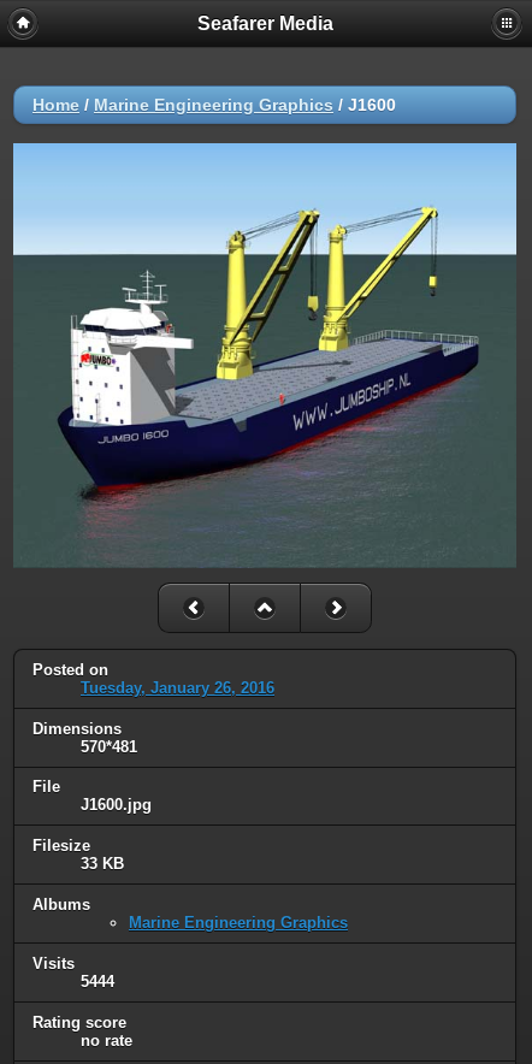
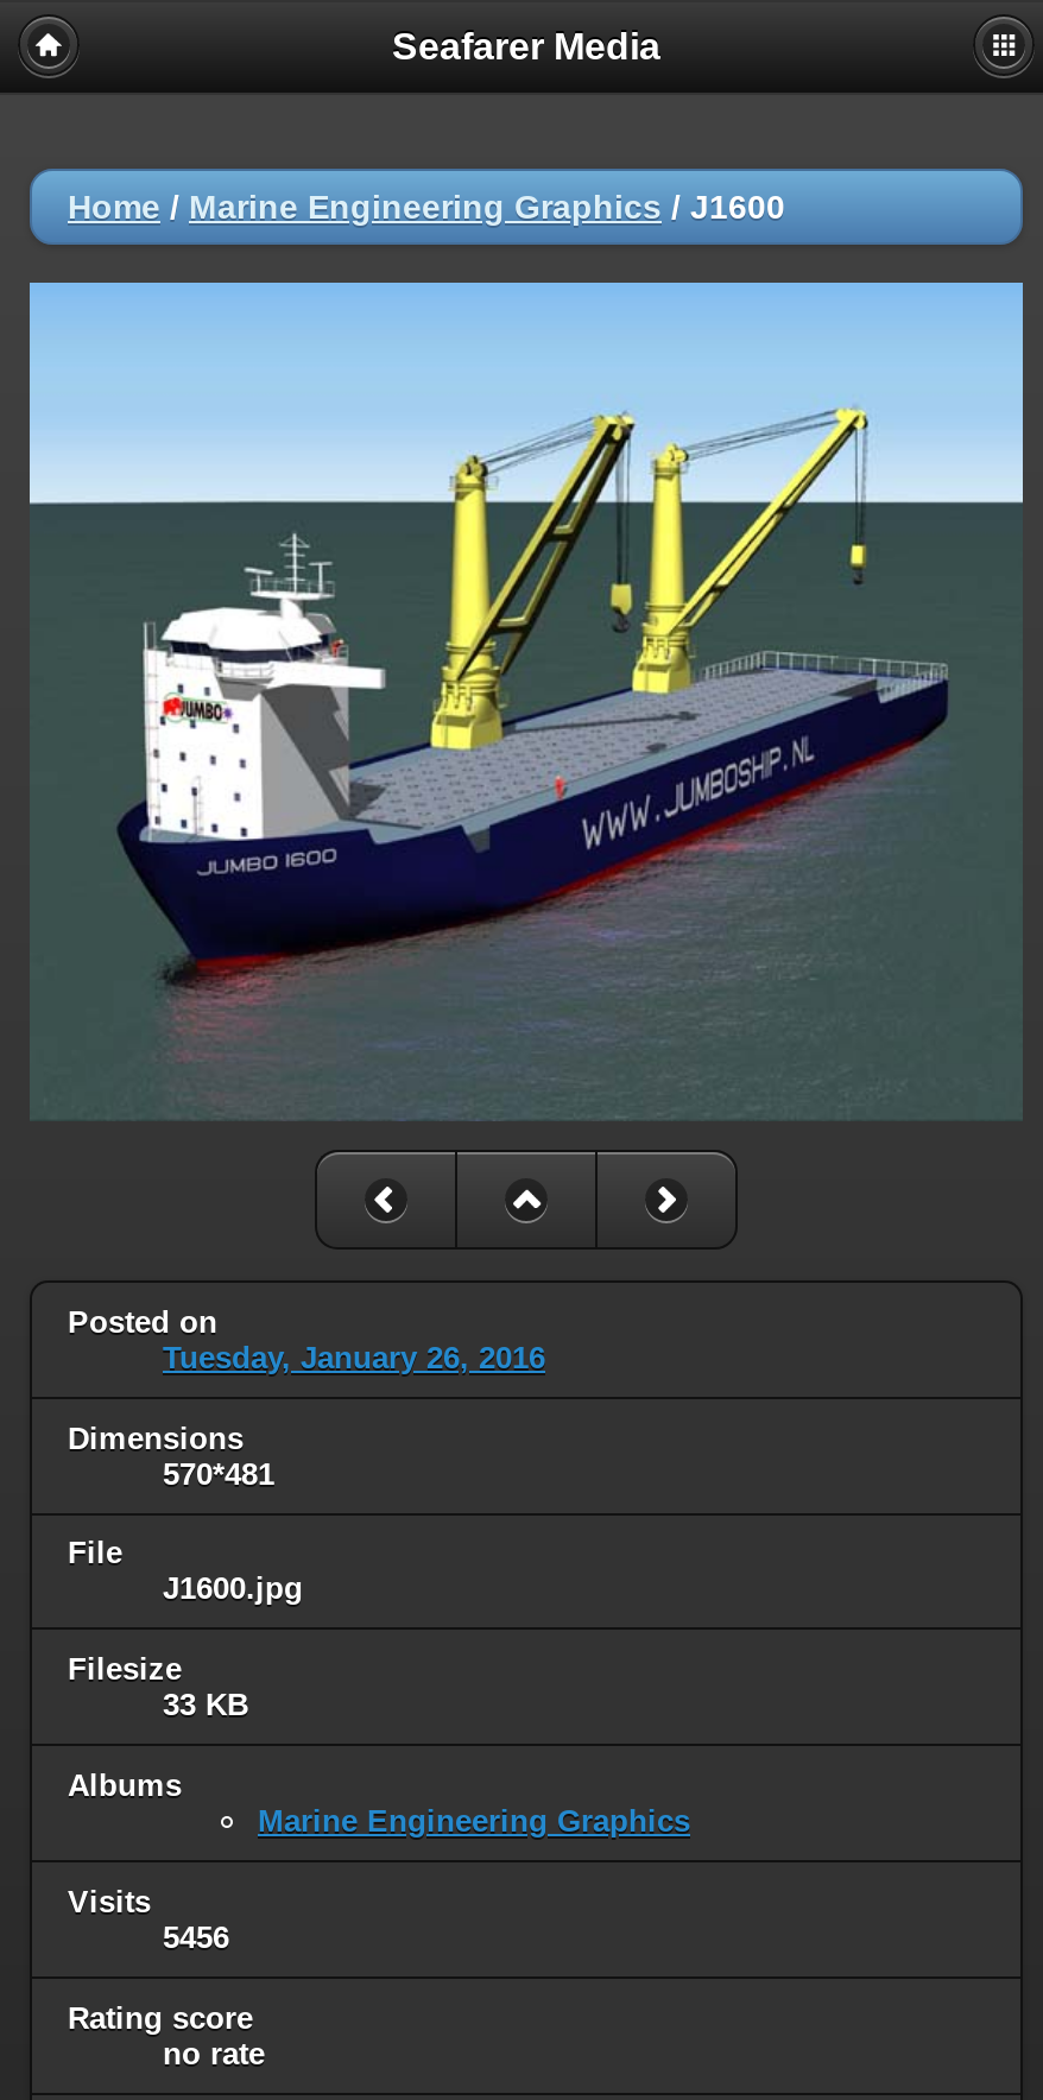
[81,973,114,991] 5444 -> [163,1920,229,1956] 5456

